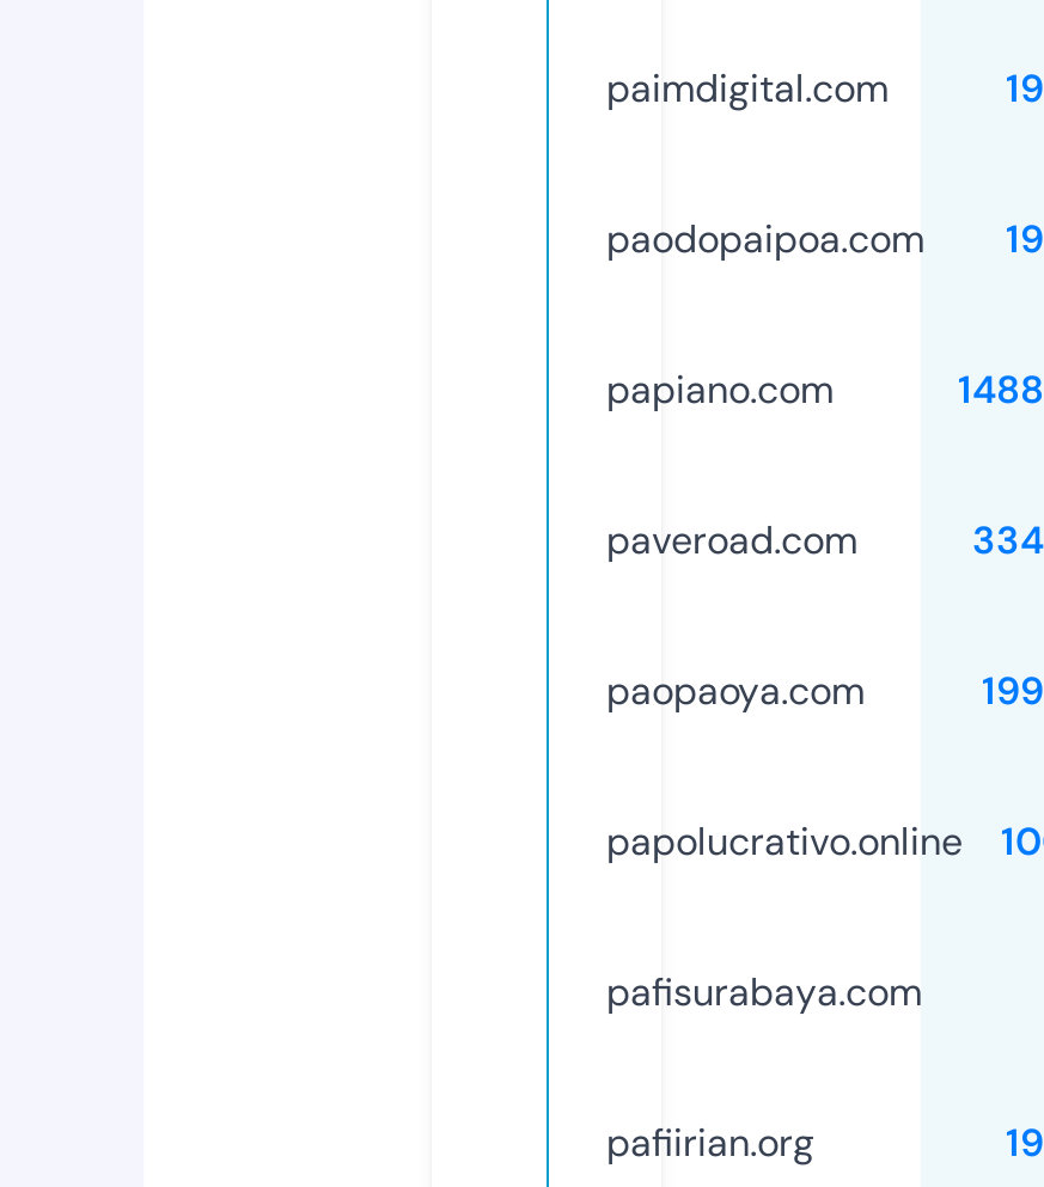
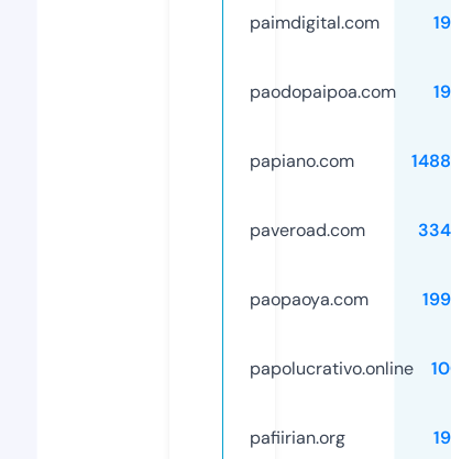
[606,967,922,1017] pafisurabaya.com -> none

